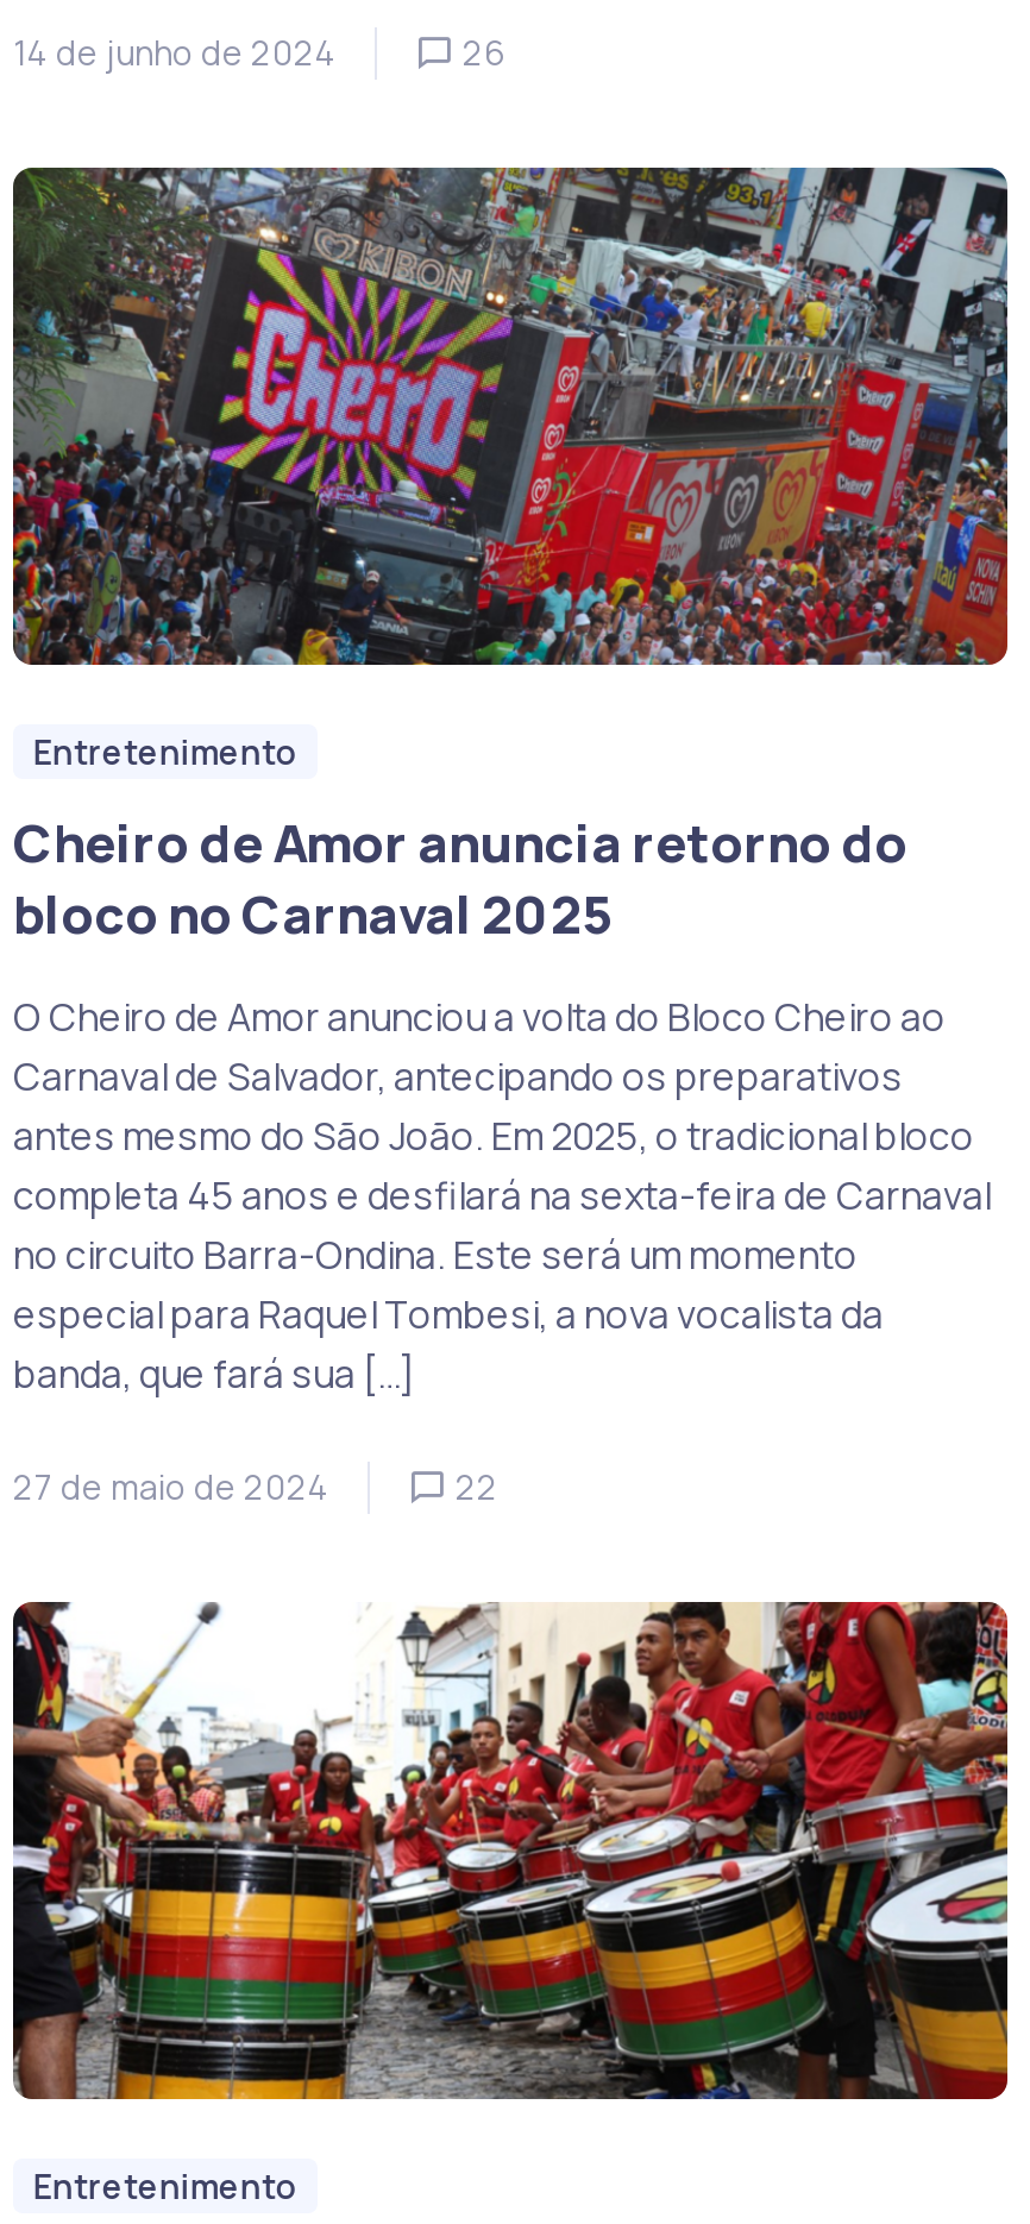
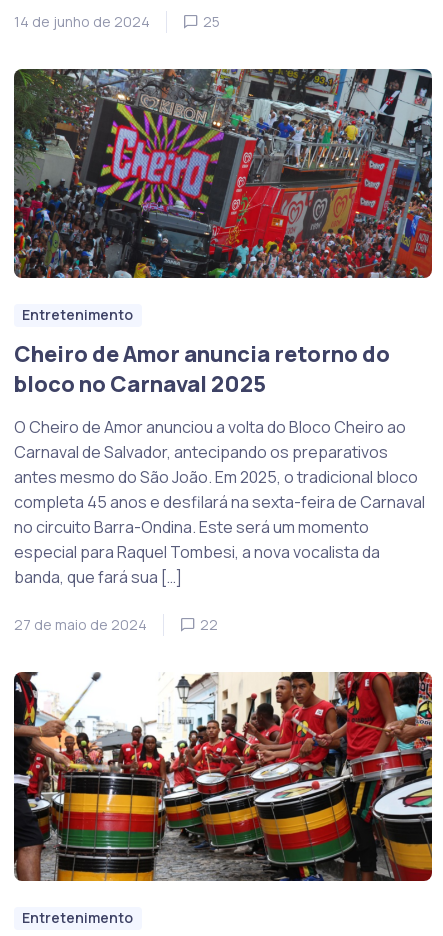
[463,30,505,76] 26 -> [203,12,220,31] 25

